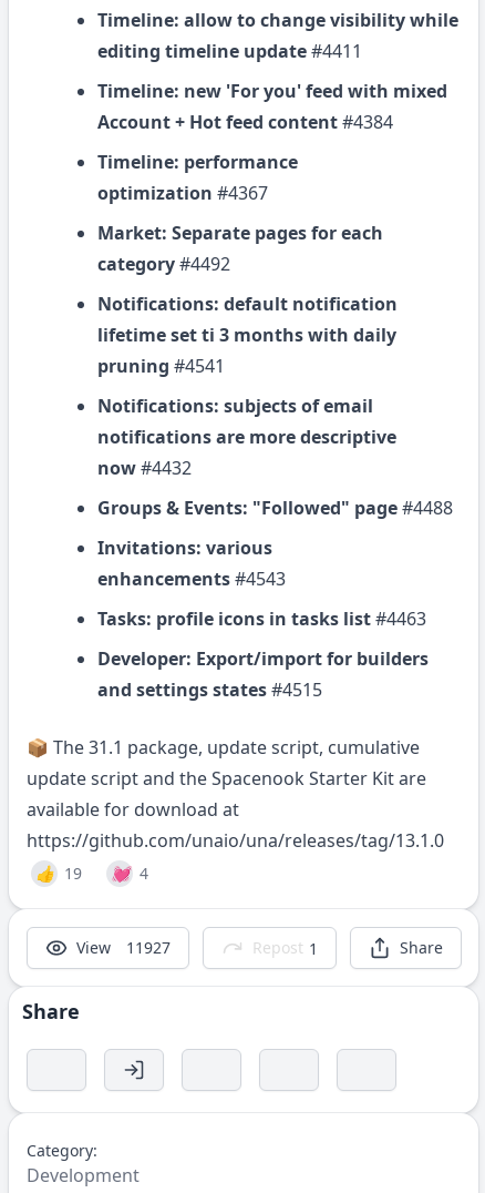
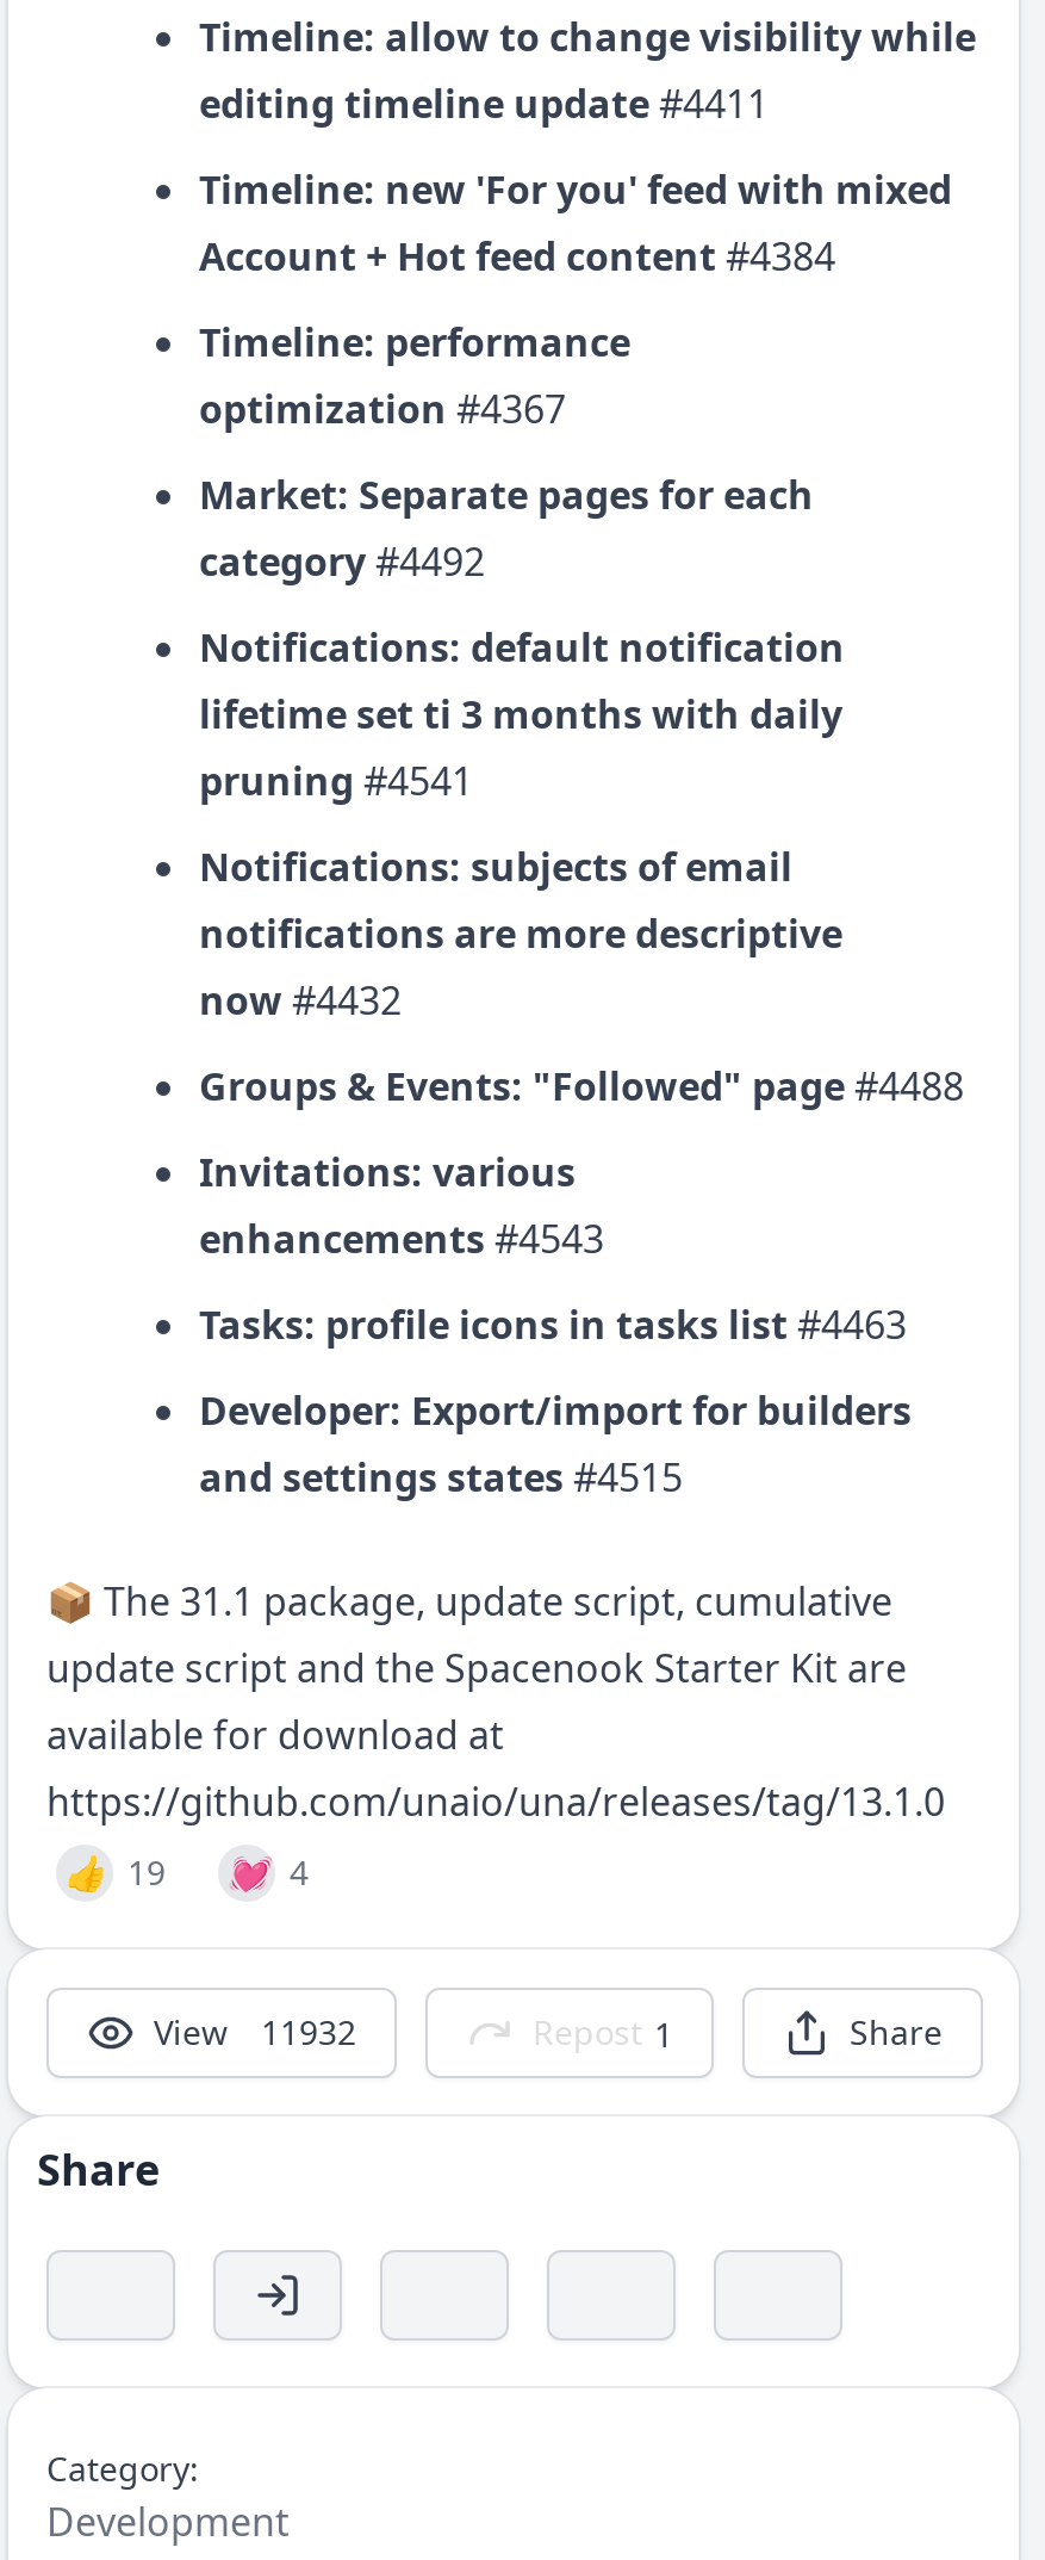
[76,937,171,958] View 11927 -> [154,2009,356,2054] View 11932

